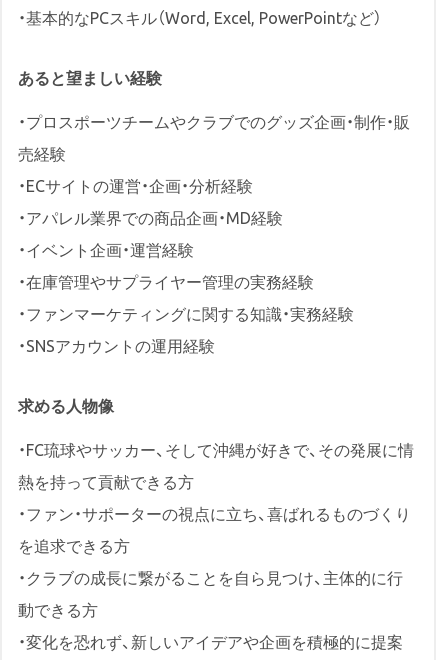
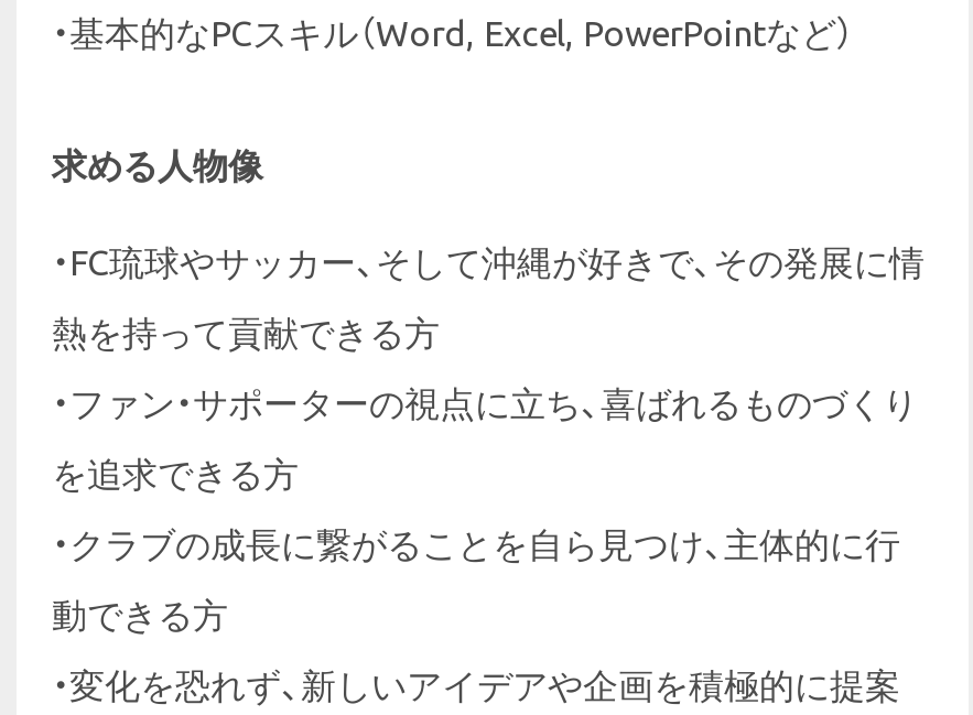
[18,69,410,355] あると望ましい経験 | ・プロスポーツチームやクラブでのグッズ企画・制作・販 | 売経験 | ・ECサイトの運営・企画・分析経験 | ・アパレル業界での商品企画・MD経験 | ・イベント企画・運営経験 | ・在庫管理やサプライヤー管理の実務経験 | ・ファンマーケティングに関する知識・実務経験 | ・SNSアカウントの運用経験 -> none

